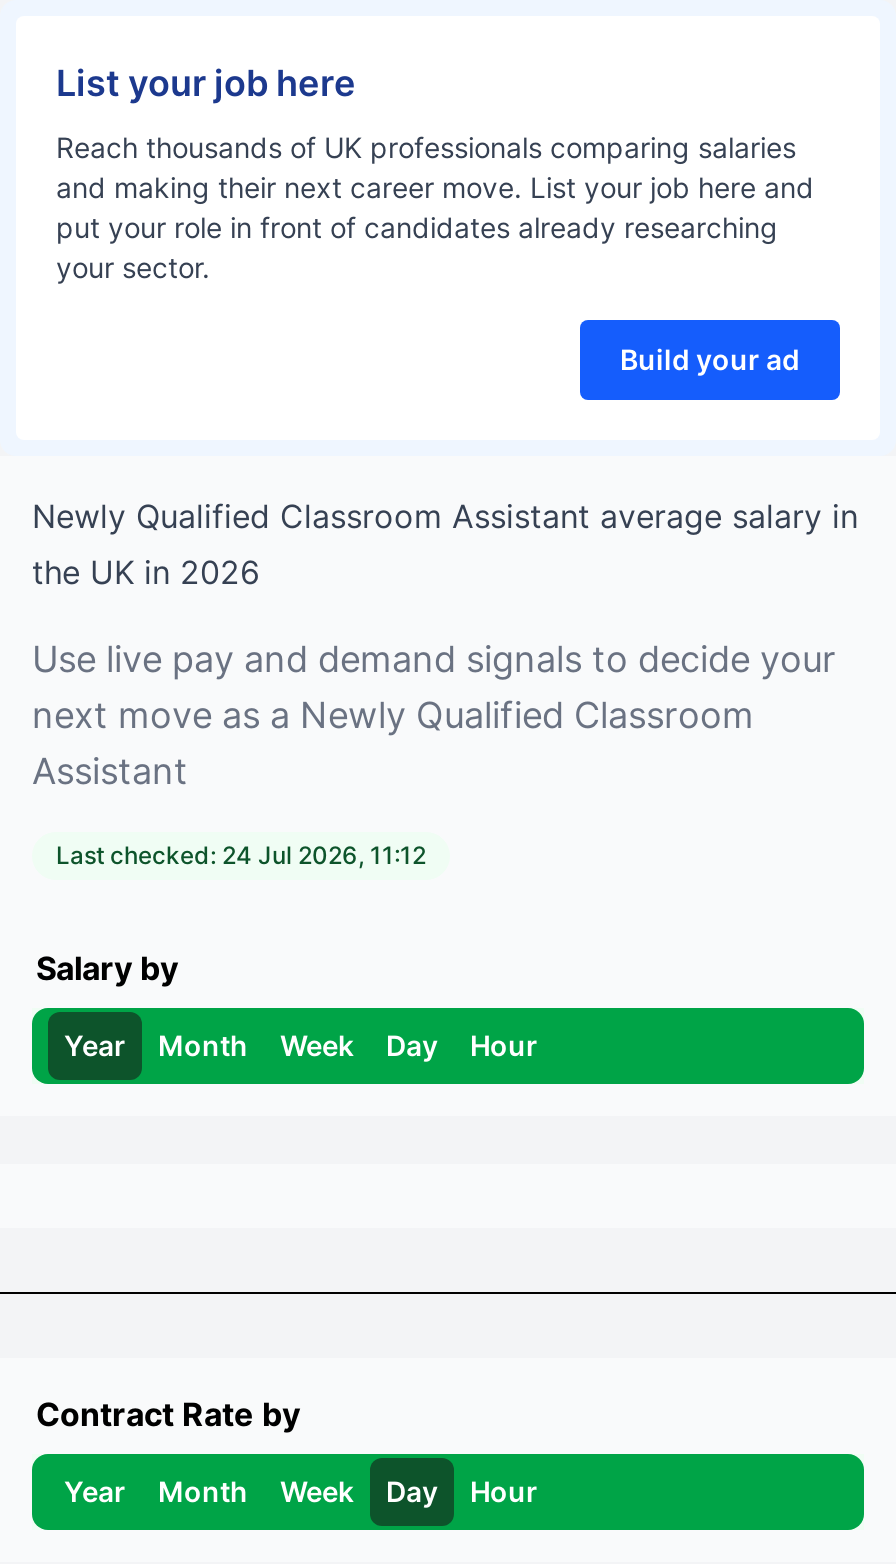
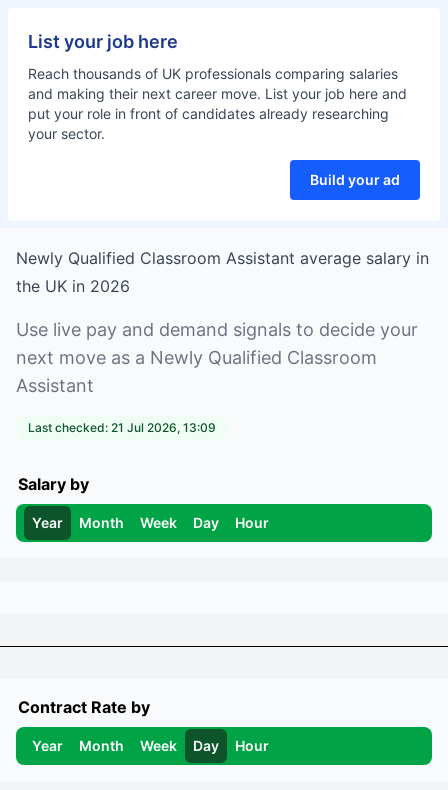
[56,840,426,870] Last checked: 24 Jul 2026, 11:12 -> [28,420,216,435] Last checked: 21 Jul 2026, 13:09

